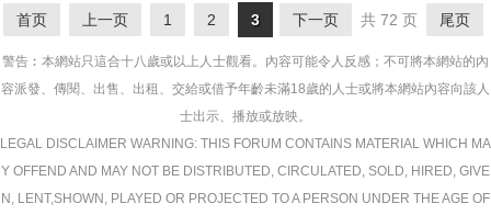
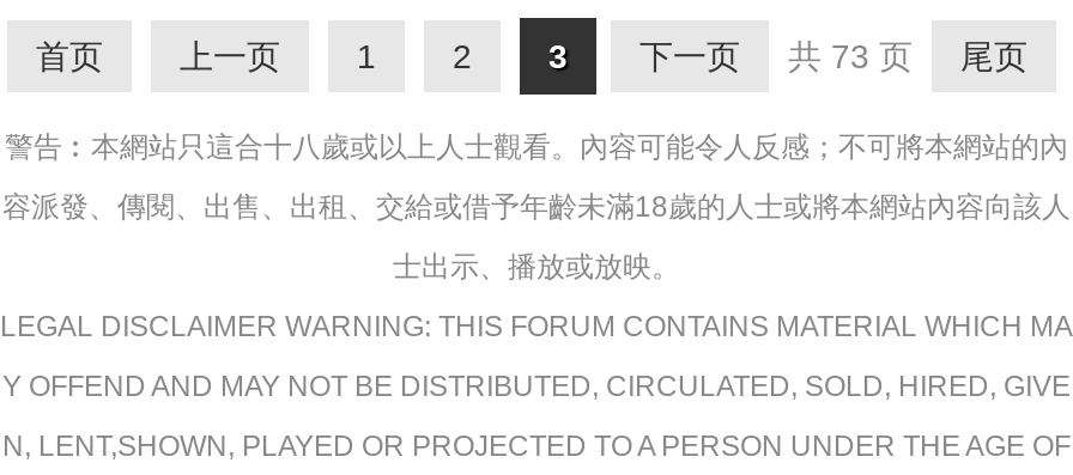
[16,11,470,29] 首页 上一页 1 2 3 下一页 共 72 页 尾页 -> [36,37,1027,75] 首页 上一页 1 2 3 下一页 共 73 页 尾页

